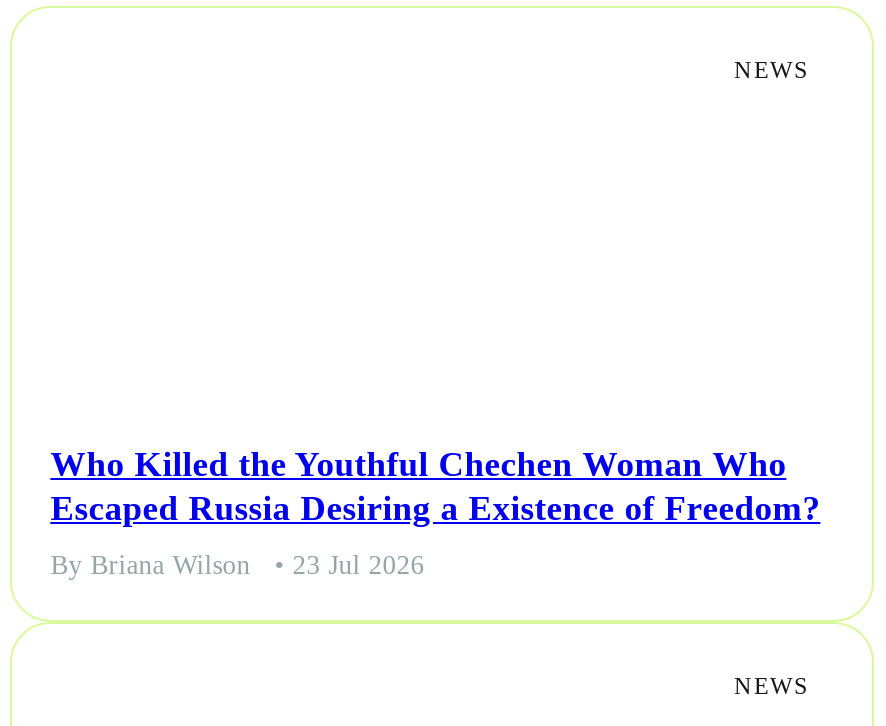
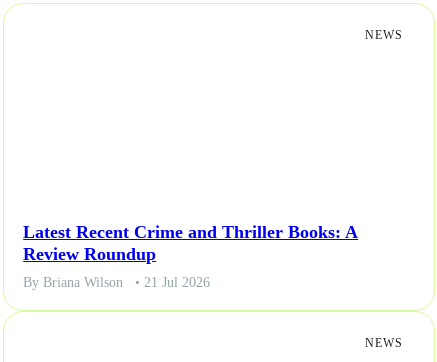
[50,444,820,528] Who Killed the Youthful Chechen Woman Who | Escaped Russia Desiring a Existence of Freedom? -> [23,222,358,264] Latest Recent Crime and Thriller Books: A | Review Roundup
[50,550,424,580] By Briana Wilson • 23 Jul 2026 -> [23,275,210,290] By Briana Wilson • 21 Jul 2026

